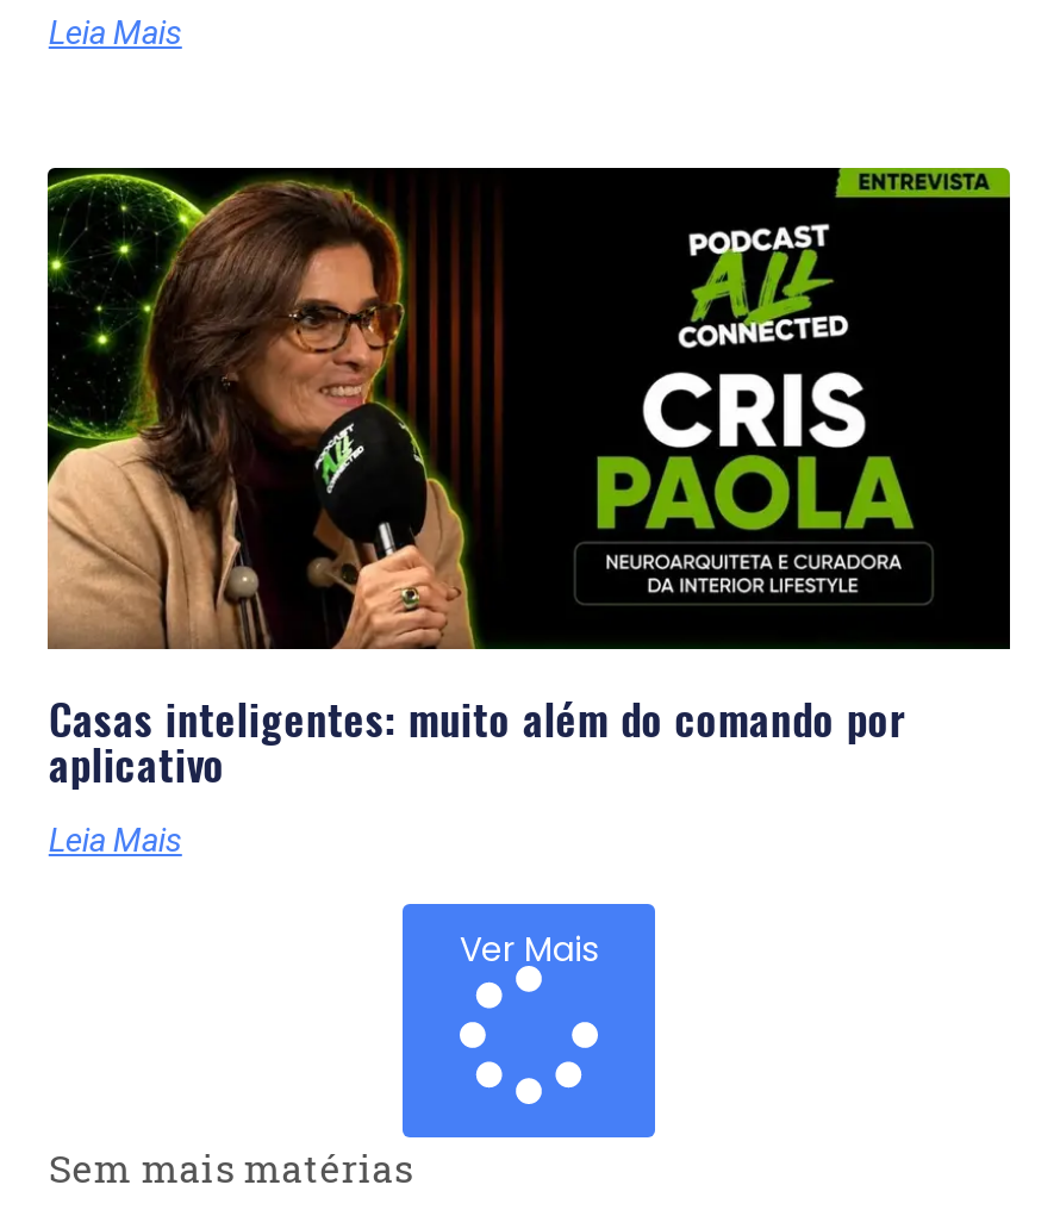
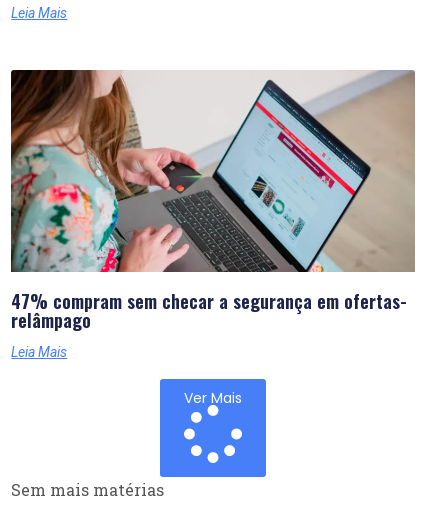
[45,164,1010,793] [image] | Casas inteligentes: muito além do comando por | aplicativo -> [10,69,415,333] [image] | 47% compram sem checar a segurança em ofertas- | relâmpago

